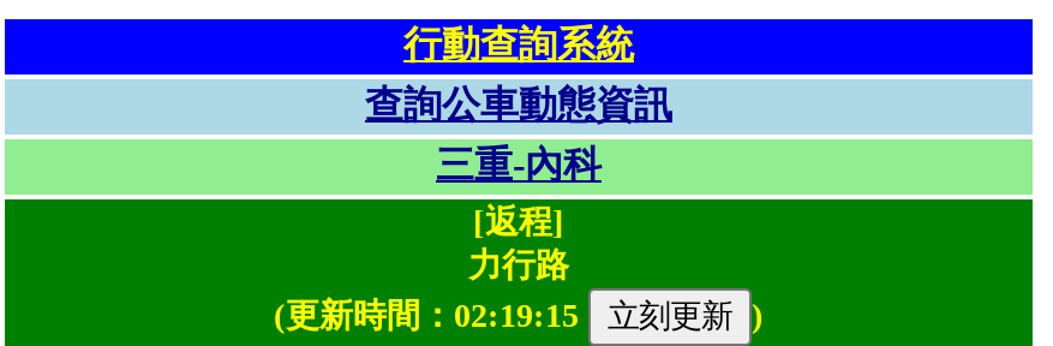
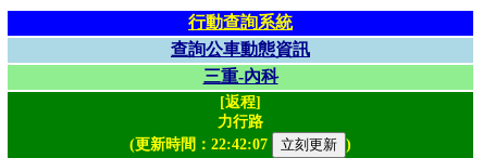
[274,298,579,334] (更新時間：02:19:15 -> [129,136,268,153] (更新時間：22:42:07

